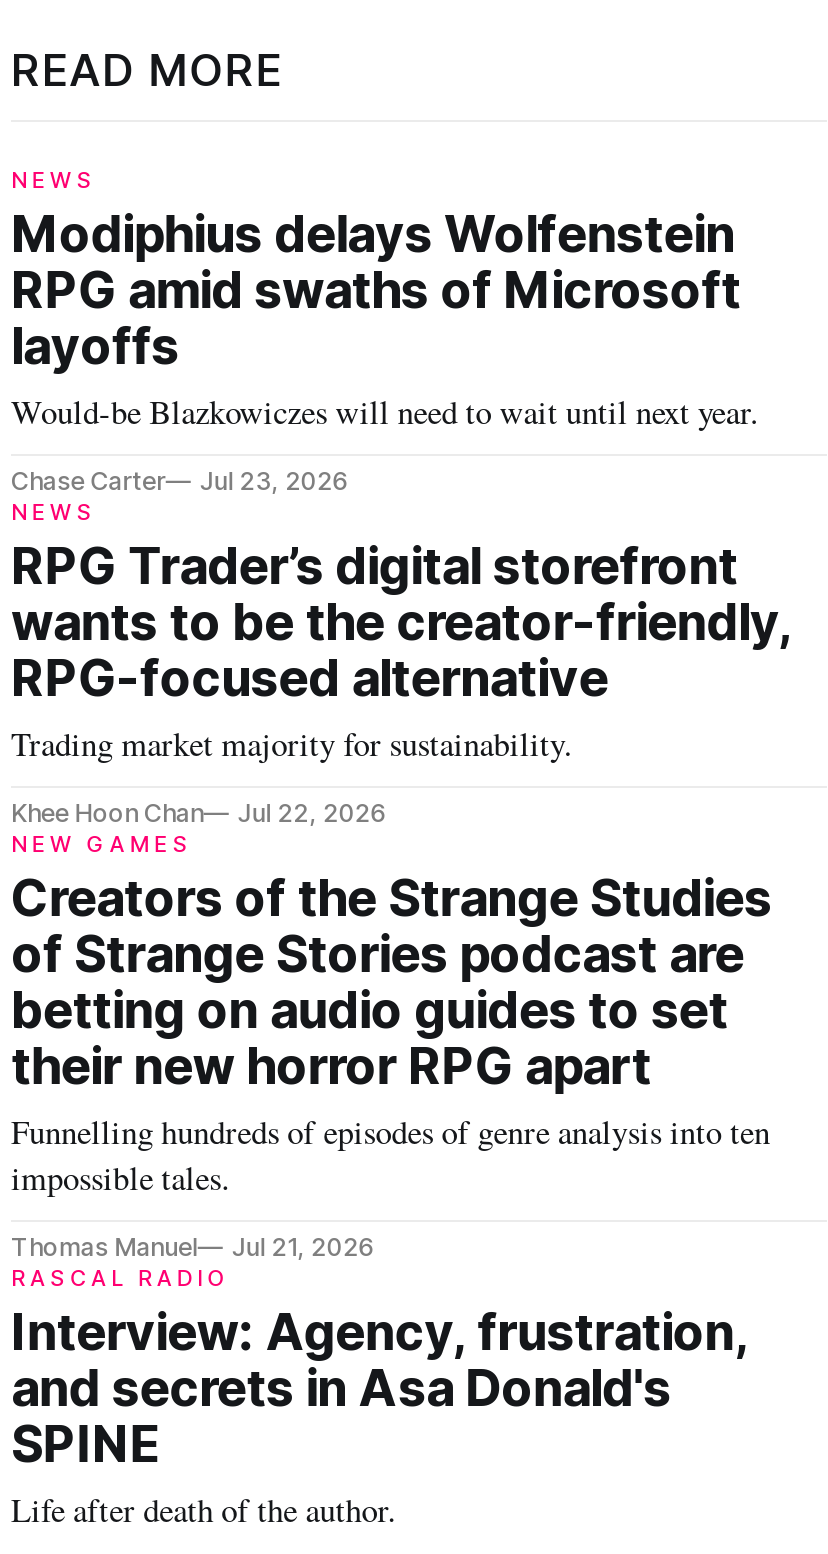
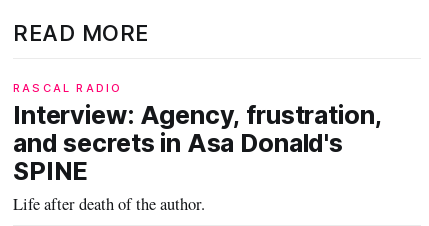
[11,166,791,1262] NEWS | Modiphius delays Wolfenstein | RPG amid swaths of Microsoft | layoffs | Would-be Blazkowiczes will need to wait until next year. | Chase Carter | Jul 23, 2026 | NEWS | RPG Trader’s digital storefront | wants to be the creator-friendly, | RPG-focused alternative | Trading market majority for sustainability. | Khee Hoon Chan | Jul 22, 2026 | NEW GAMES | Creators of the Strange Studies | of Strange Stories podcast are | betting on audio guides to set | their new horror RPG apart | Funnelling hundreds of episodes of genre analysis into ten | impossible tales. | Thomas Manuel | Jul 21, 2026 -> none

